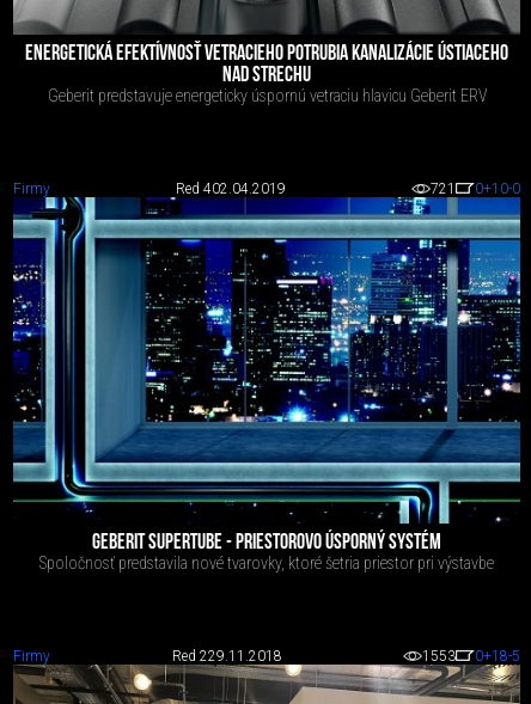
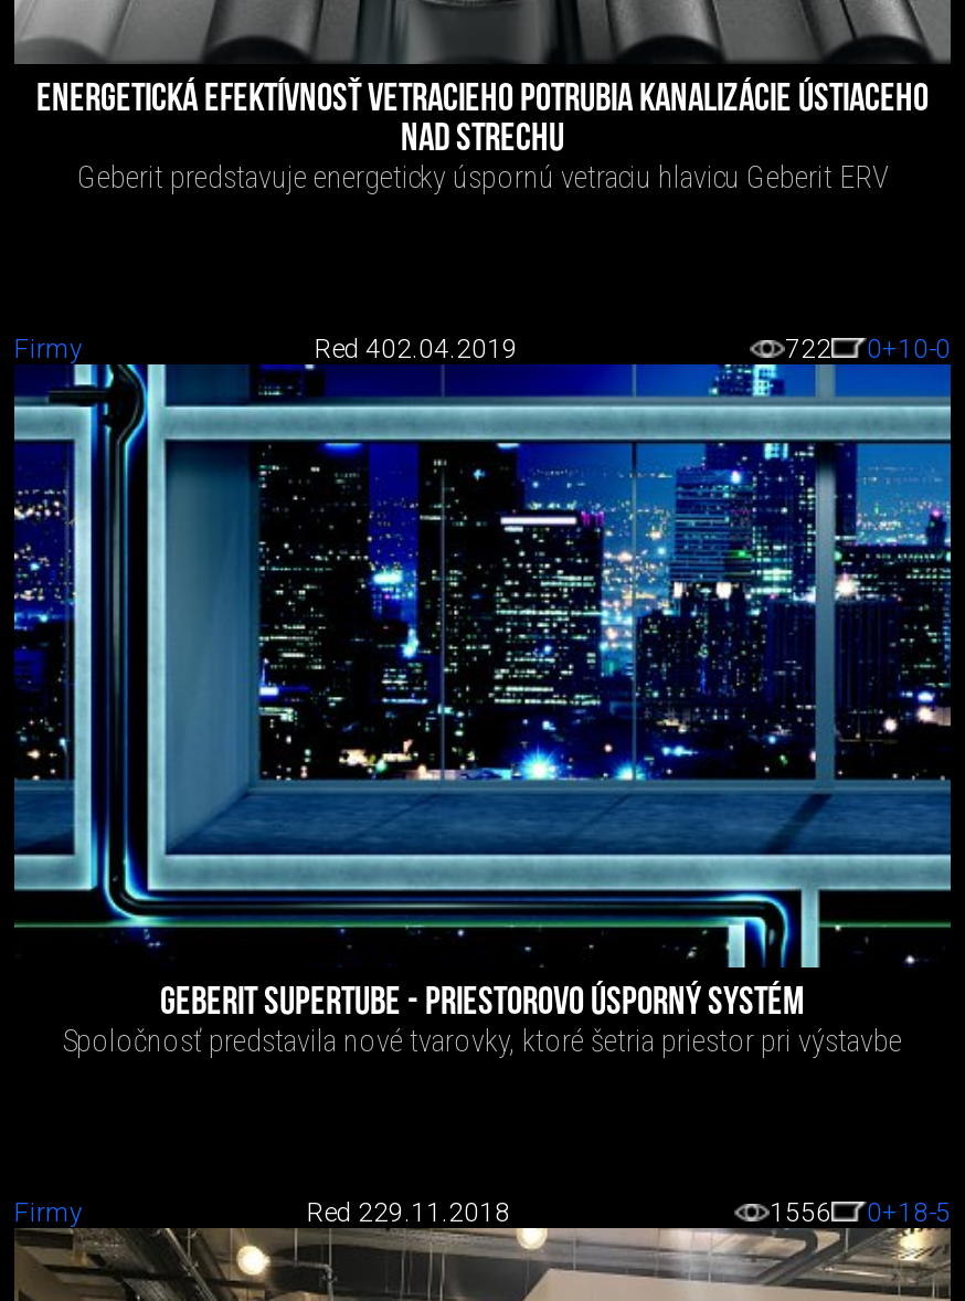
[431,180,520,197] 721 0+10-0 -> [785,333,951,364] 722 0+10-0
[422,648,520,665] 1553 0+18-5 -> [770,1197,951,1228] 1556 0+18-5

